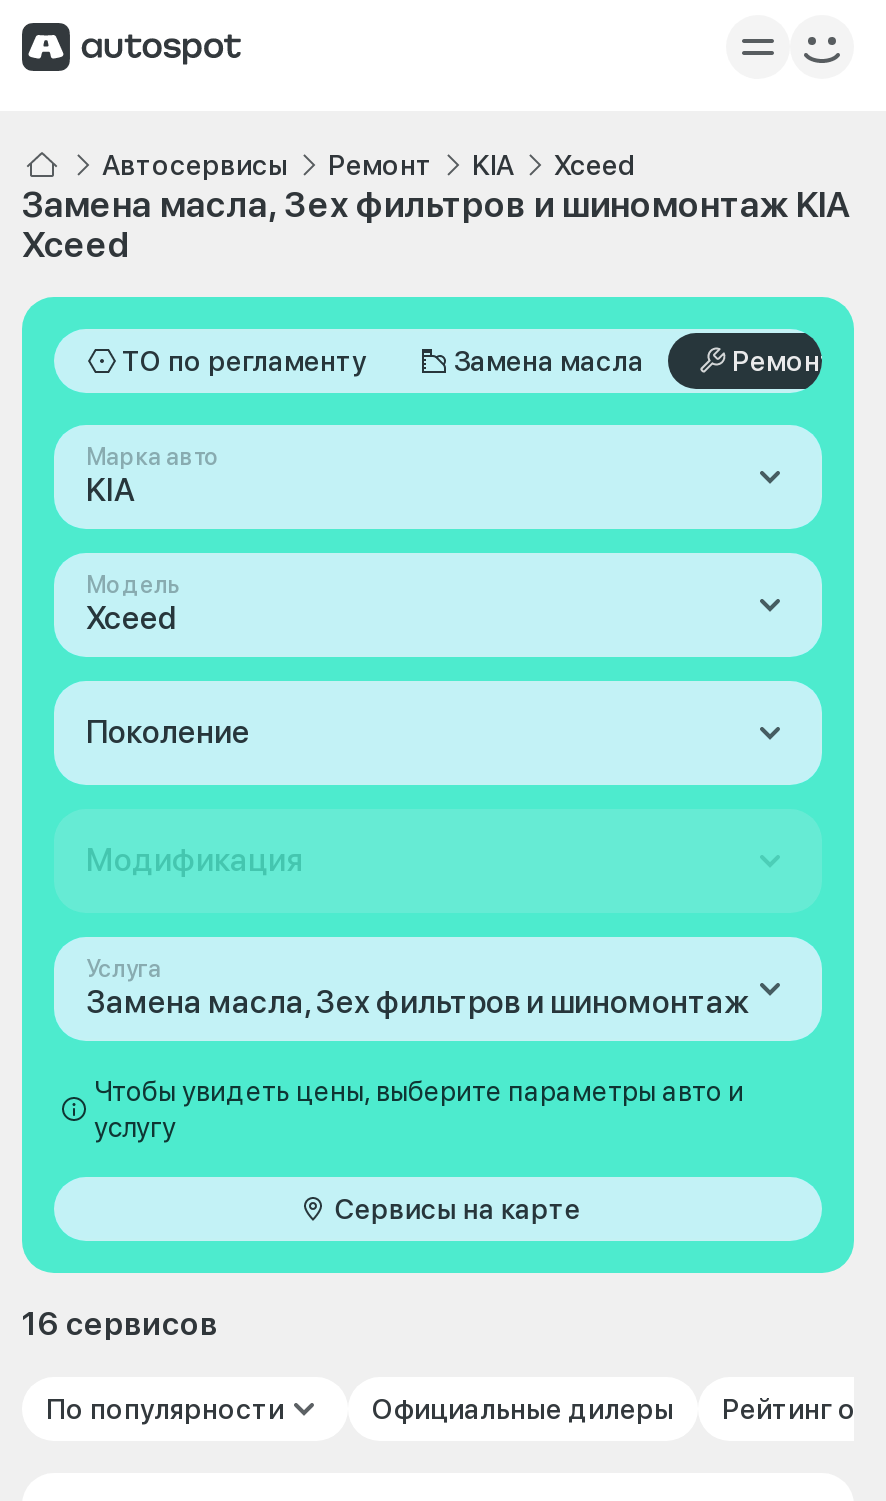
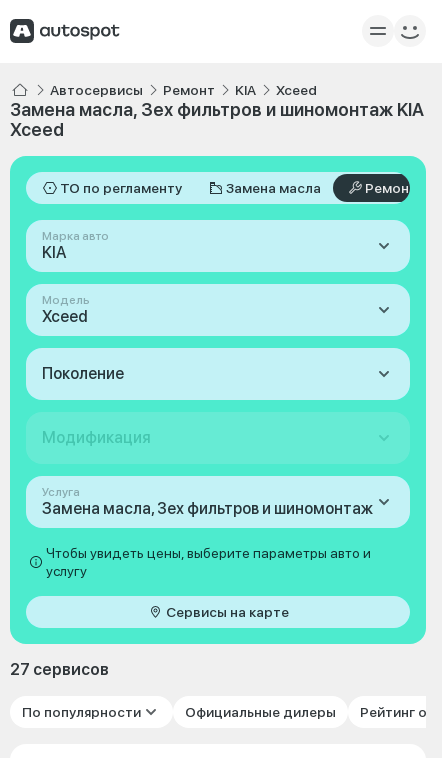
[22,1305,218,1343] 16 сервисов -> [10,660,109,679] 27 сервисов

